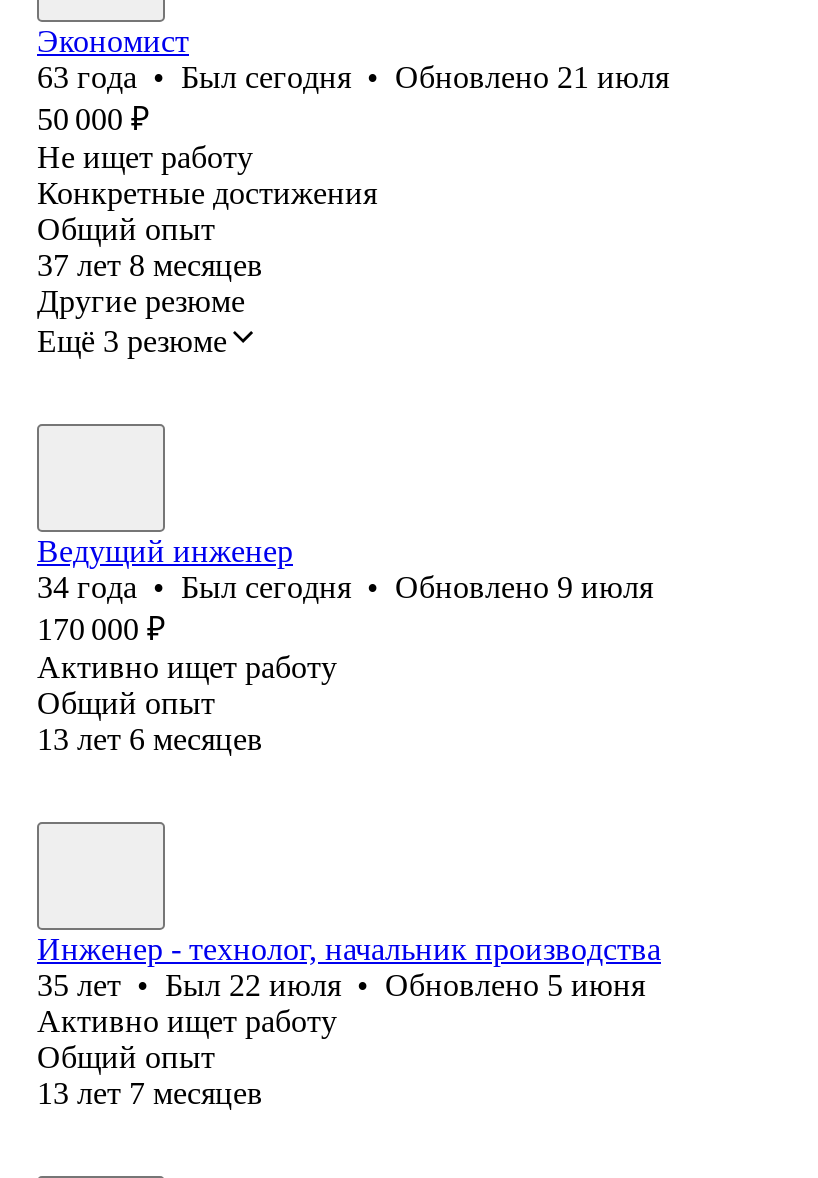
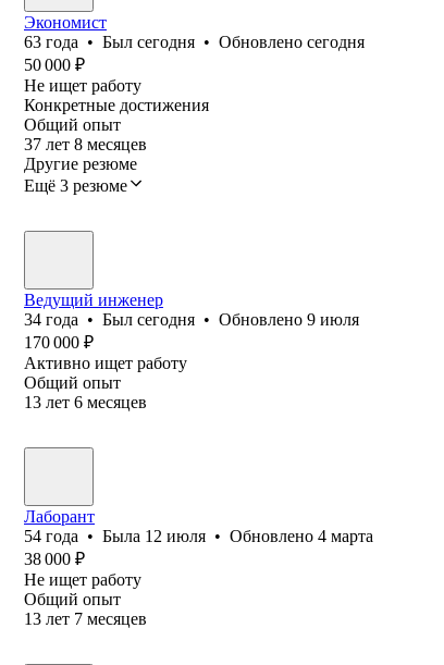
[37,60,669,94] 63 года • Был сегодня • Обновлено 21 июля -> [24,33,365,51] 63 года • Был сегодня • Обновлено сегодня
[37,932,661,1038] Инженер - технолог, начальник производства | 35 лет • Был 22 июля • Обновлено 5 июня | Активно ищет работу -> [24,507,373,589] Лаборант | 54 года • Была 12 июля • Обновлено 4 марта | 38 000 ₽ | Не ищет работу

